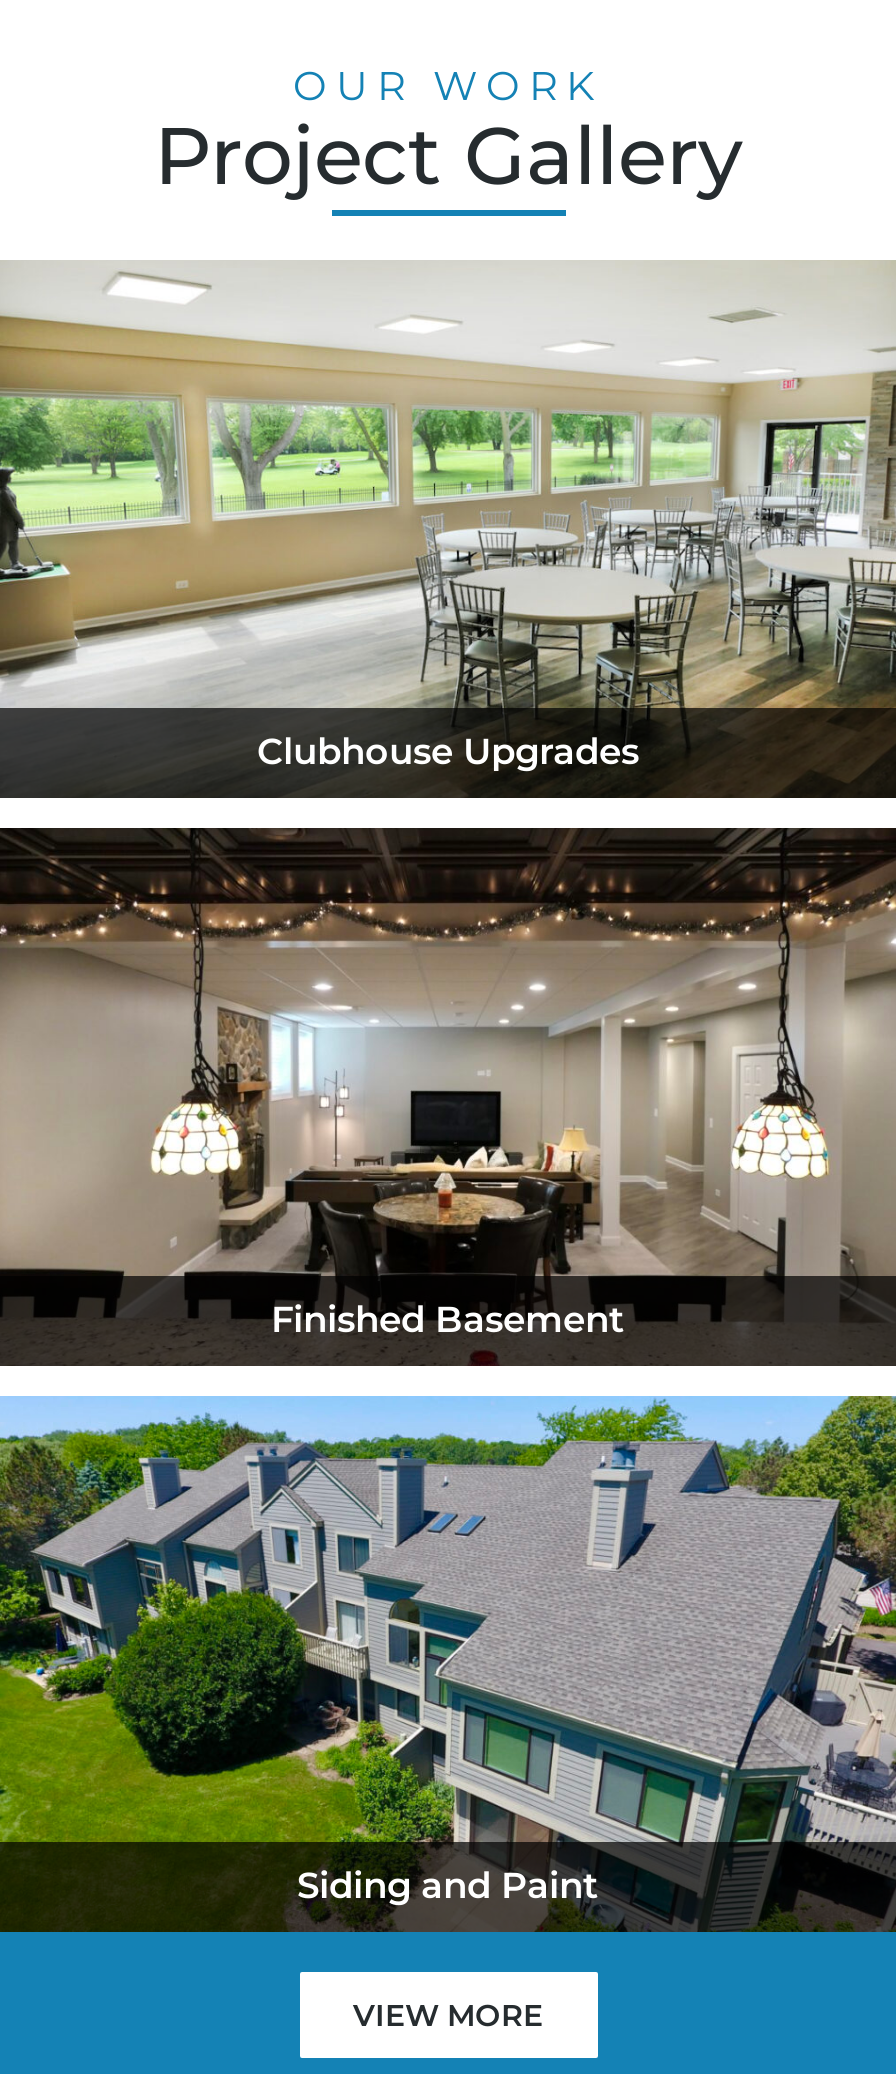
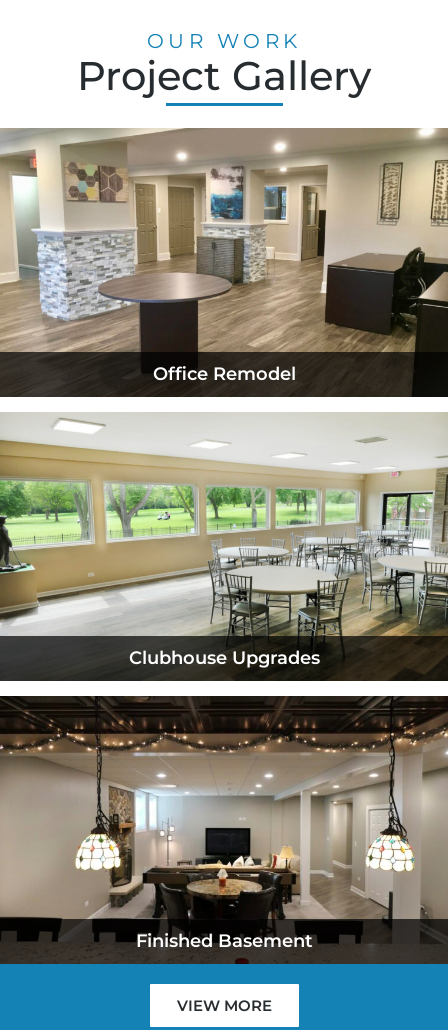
none -> [3,128,445,388] [image] | Office Remodel
moved [0,266,896,1341] -> [0,415,448,952]: [image] | Clubhouse Upgrades | Finished Basement
[6,1394,890,1932] [image] | Siding and Paint -> none

